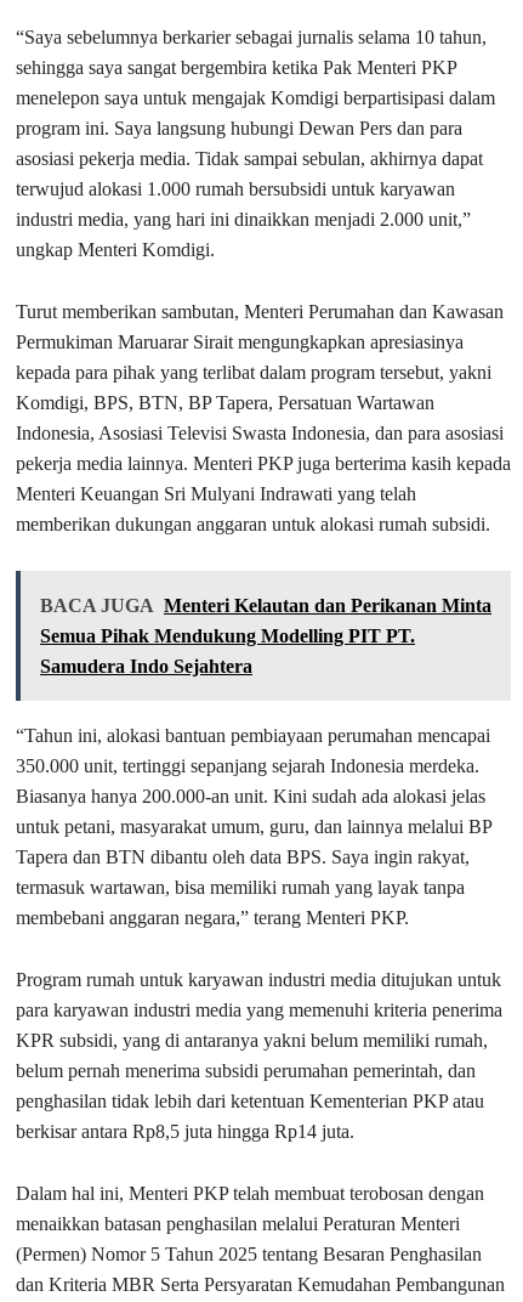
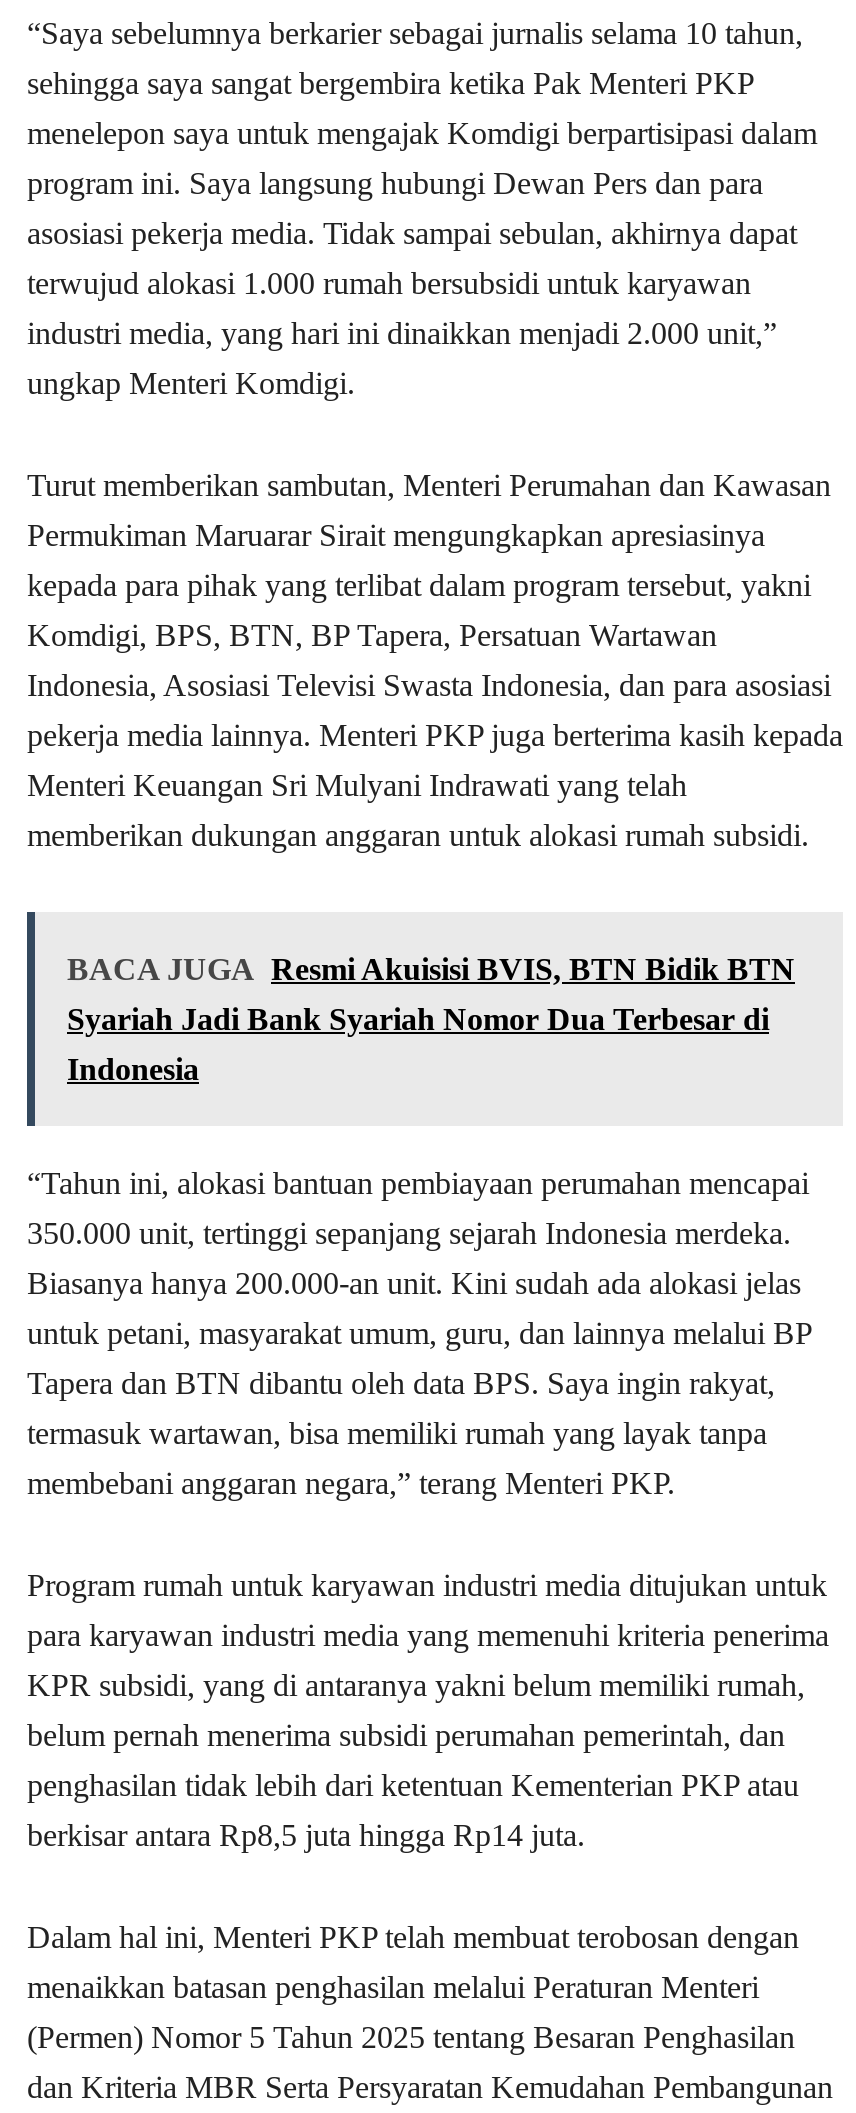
[40,595,491,616] BACA JUGA Menteri Kelautan dan Perikanan Minta -> [67,951,795,985] BACA JUGA Resmi Akuisisi BVIS, BTN Bidik BTN
[40,625,415,646] Semua Pihak Mendukung Modelling PIT PT. -> [67,1001,769,1035] Syariah Jadi Bank Syariah Nomor Dua Terbesar di
[40,656,252,677] Samudera Indo Sejahtera -> [67,1051,199,1085] Indonesia

